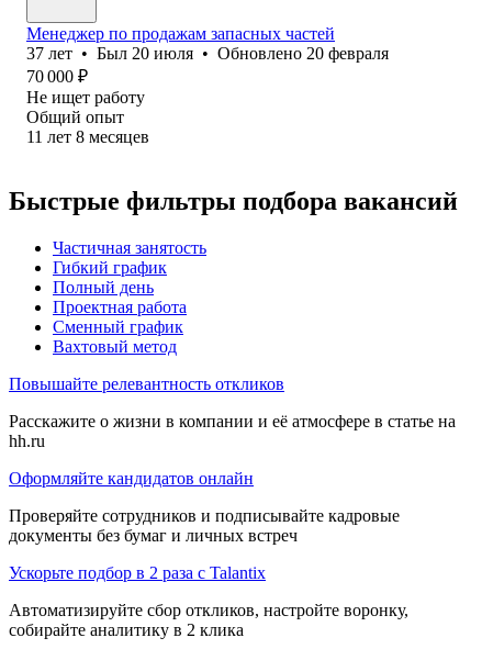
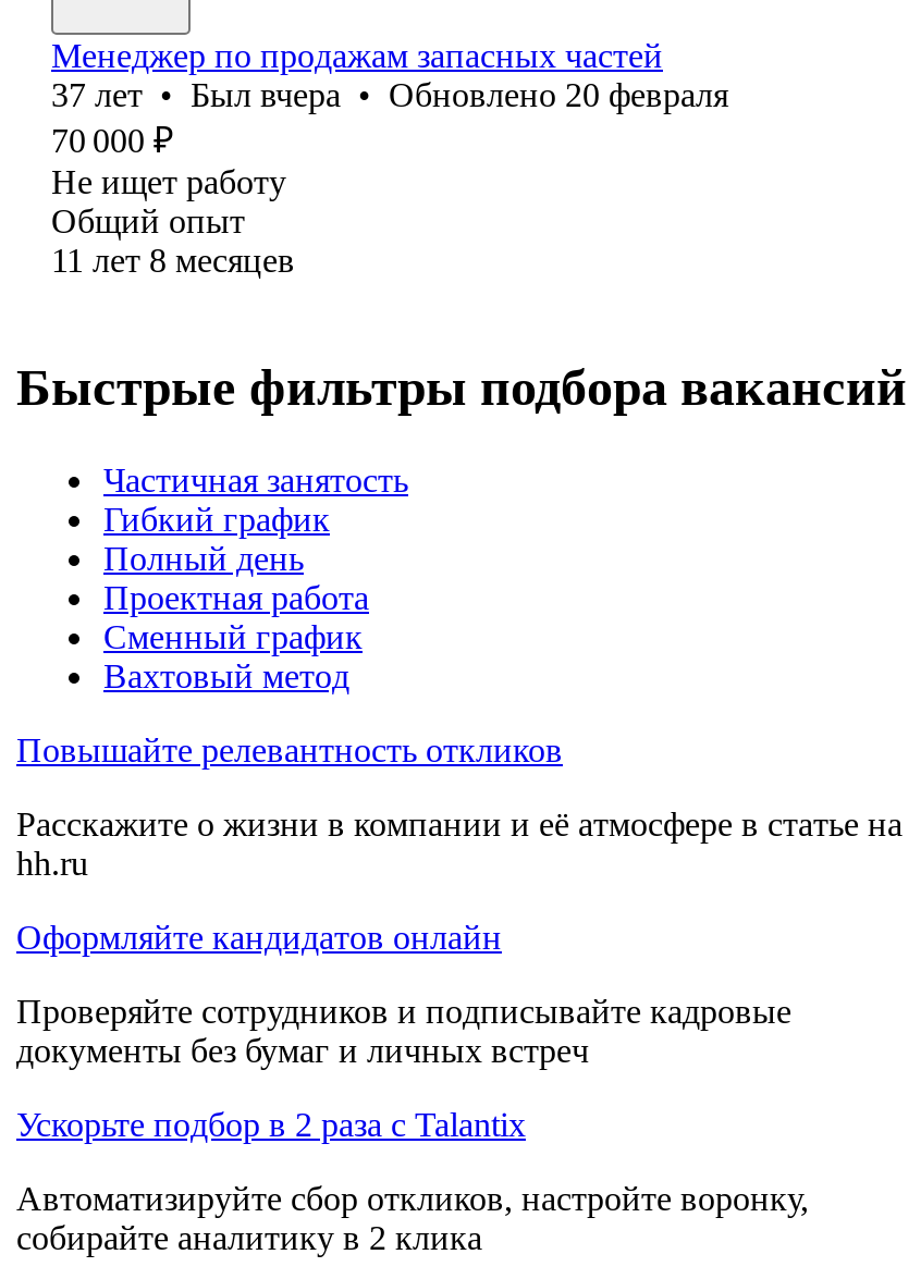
[26,44,389,62] 37 лет • Был 20 июля • Обновлено 20 февраля -> [51,76,728,113] 37 лет • Был вчера • Обновлено 20 февраля

